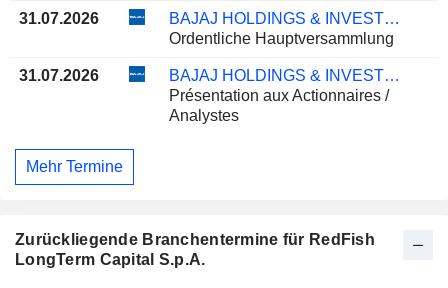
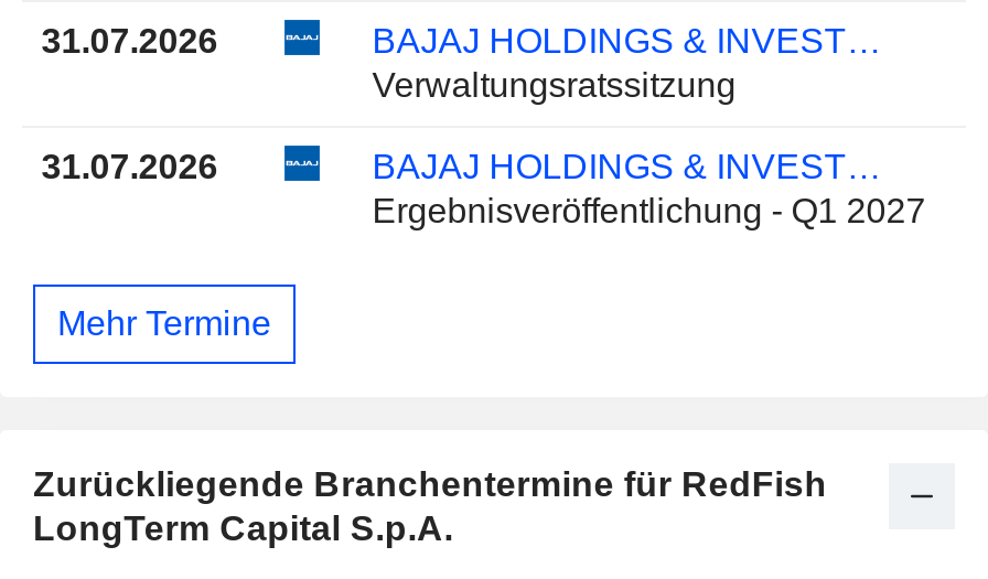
[169,30,394,47] Ordentliche Hauptversammlung -> [372,67,736,105] Verwaltungsratssitzung
[169,87,389,124] Présentation aux Actionnaires / | Analystes -> [372,193,926,230] Ergebnisveröffentlichung - Q1 2027

